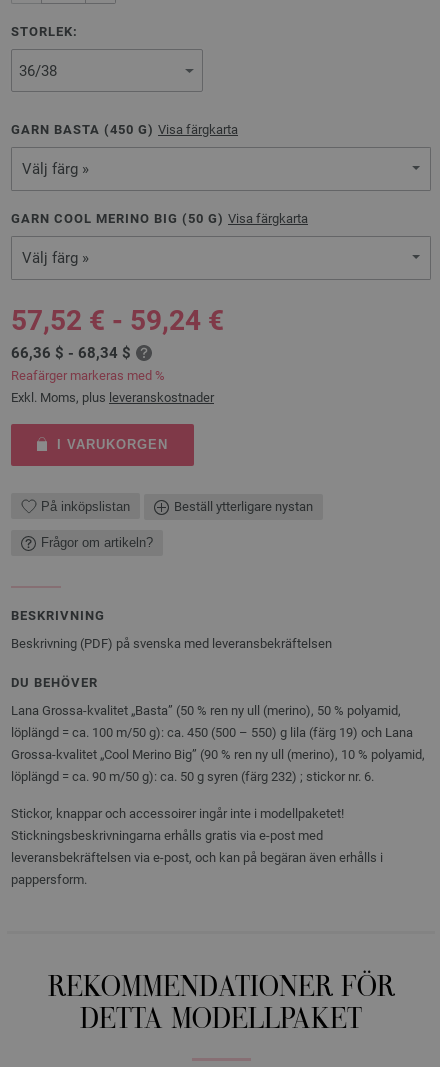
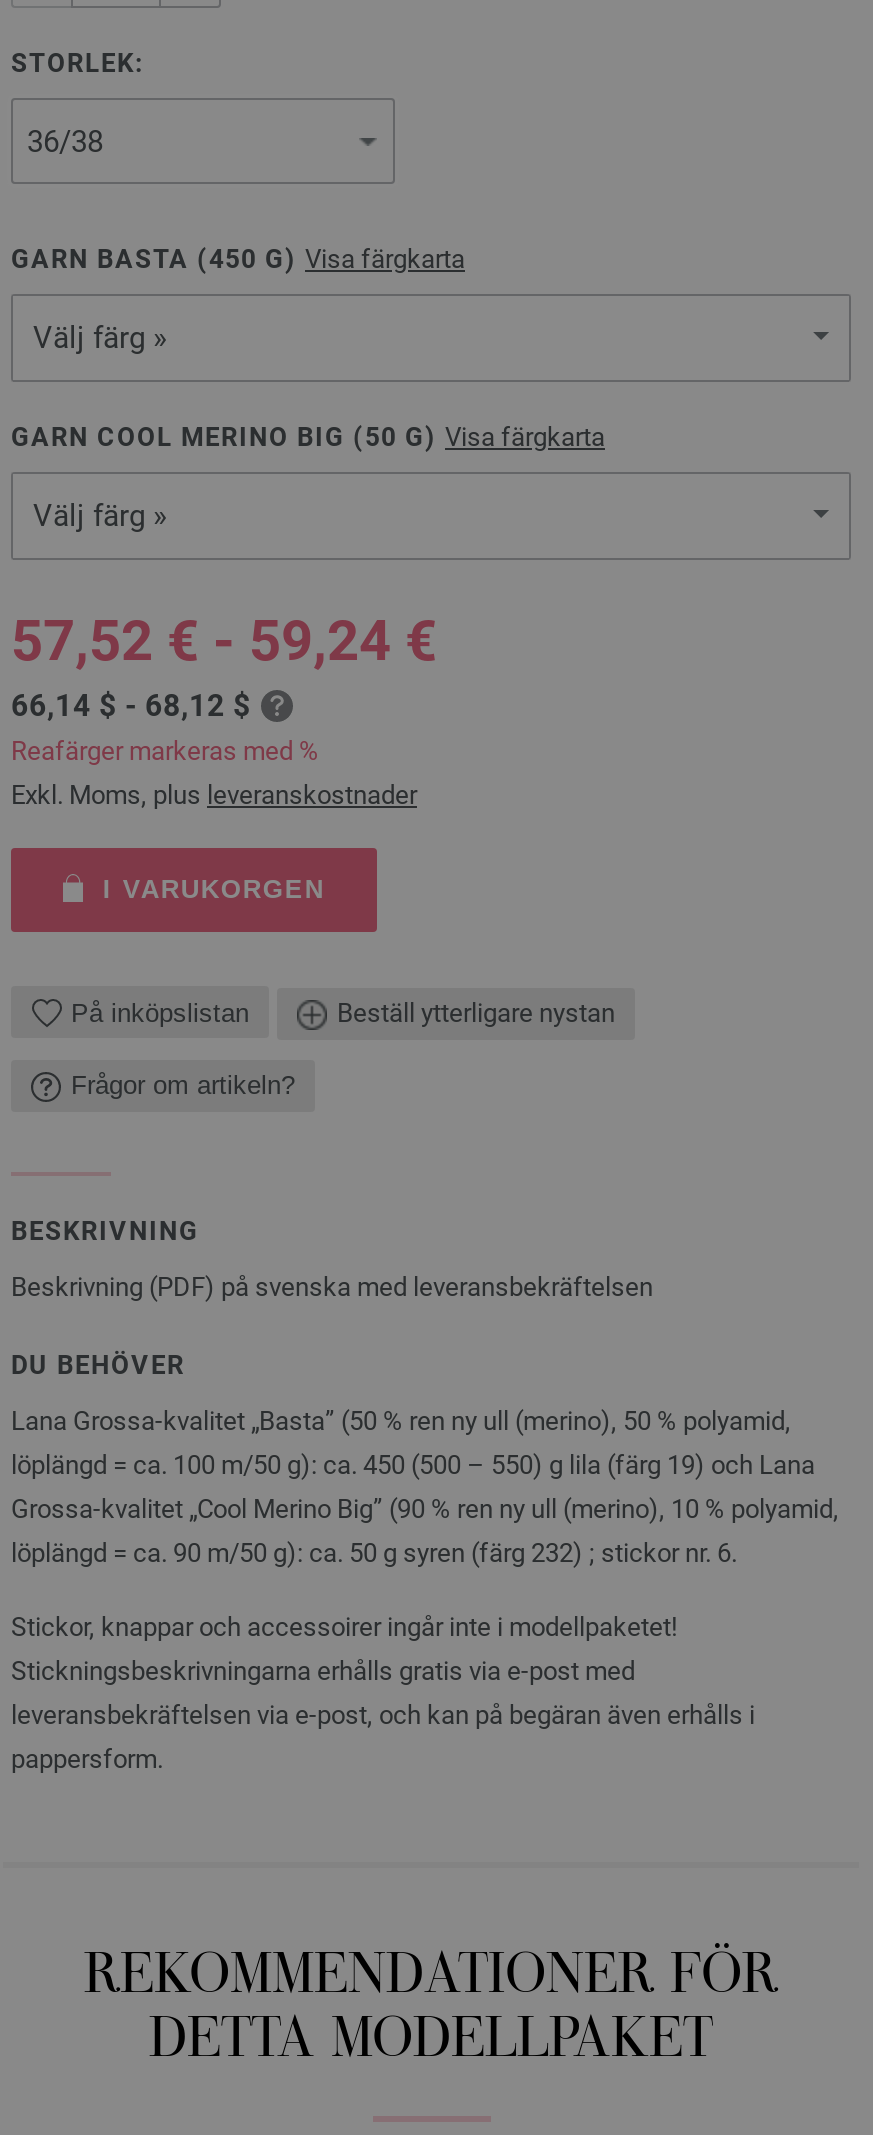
[11,344,131,362] 66,36 $ - 68,34 $ -> [11,688,251,724] 66,14 $ - 68,12 $

